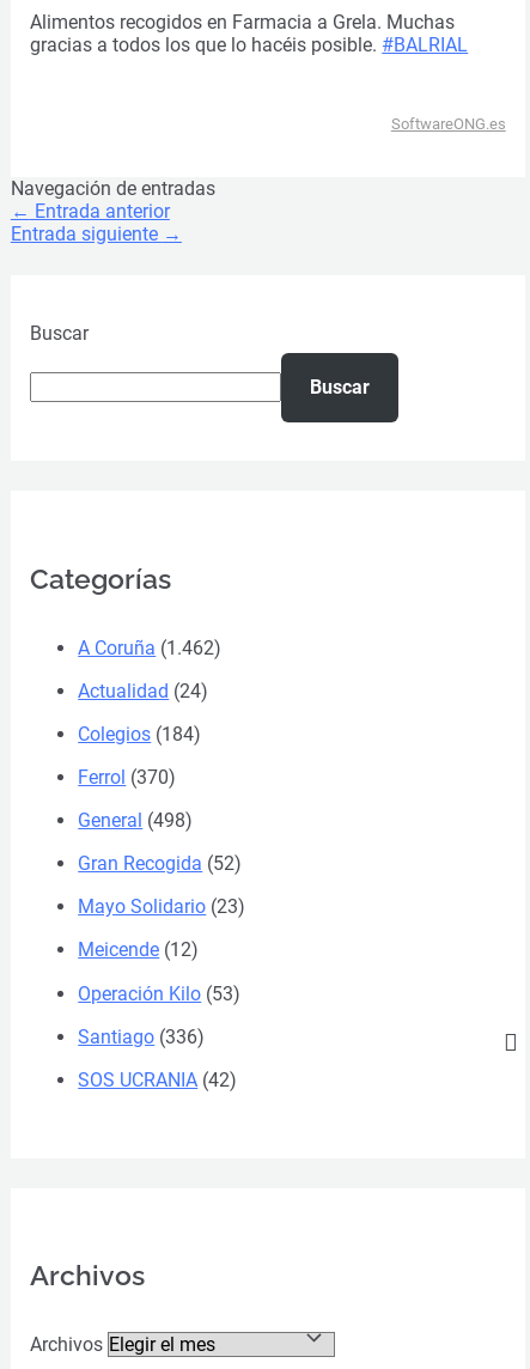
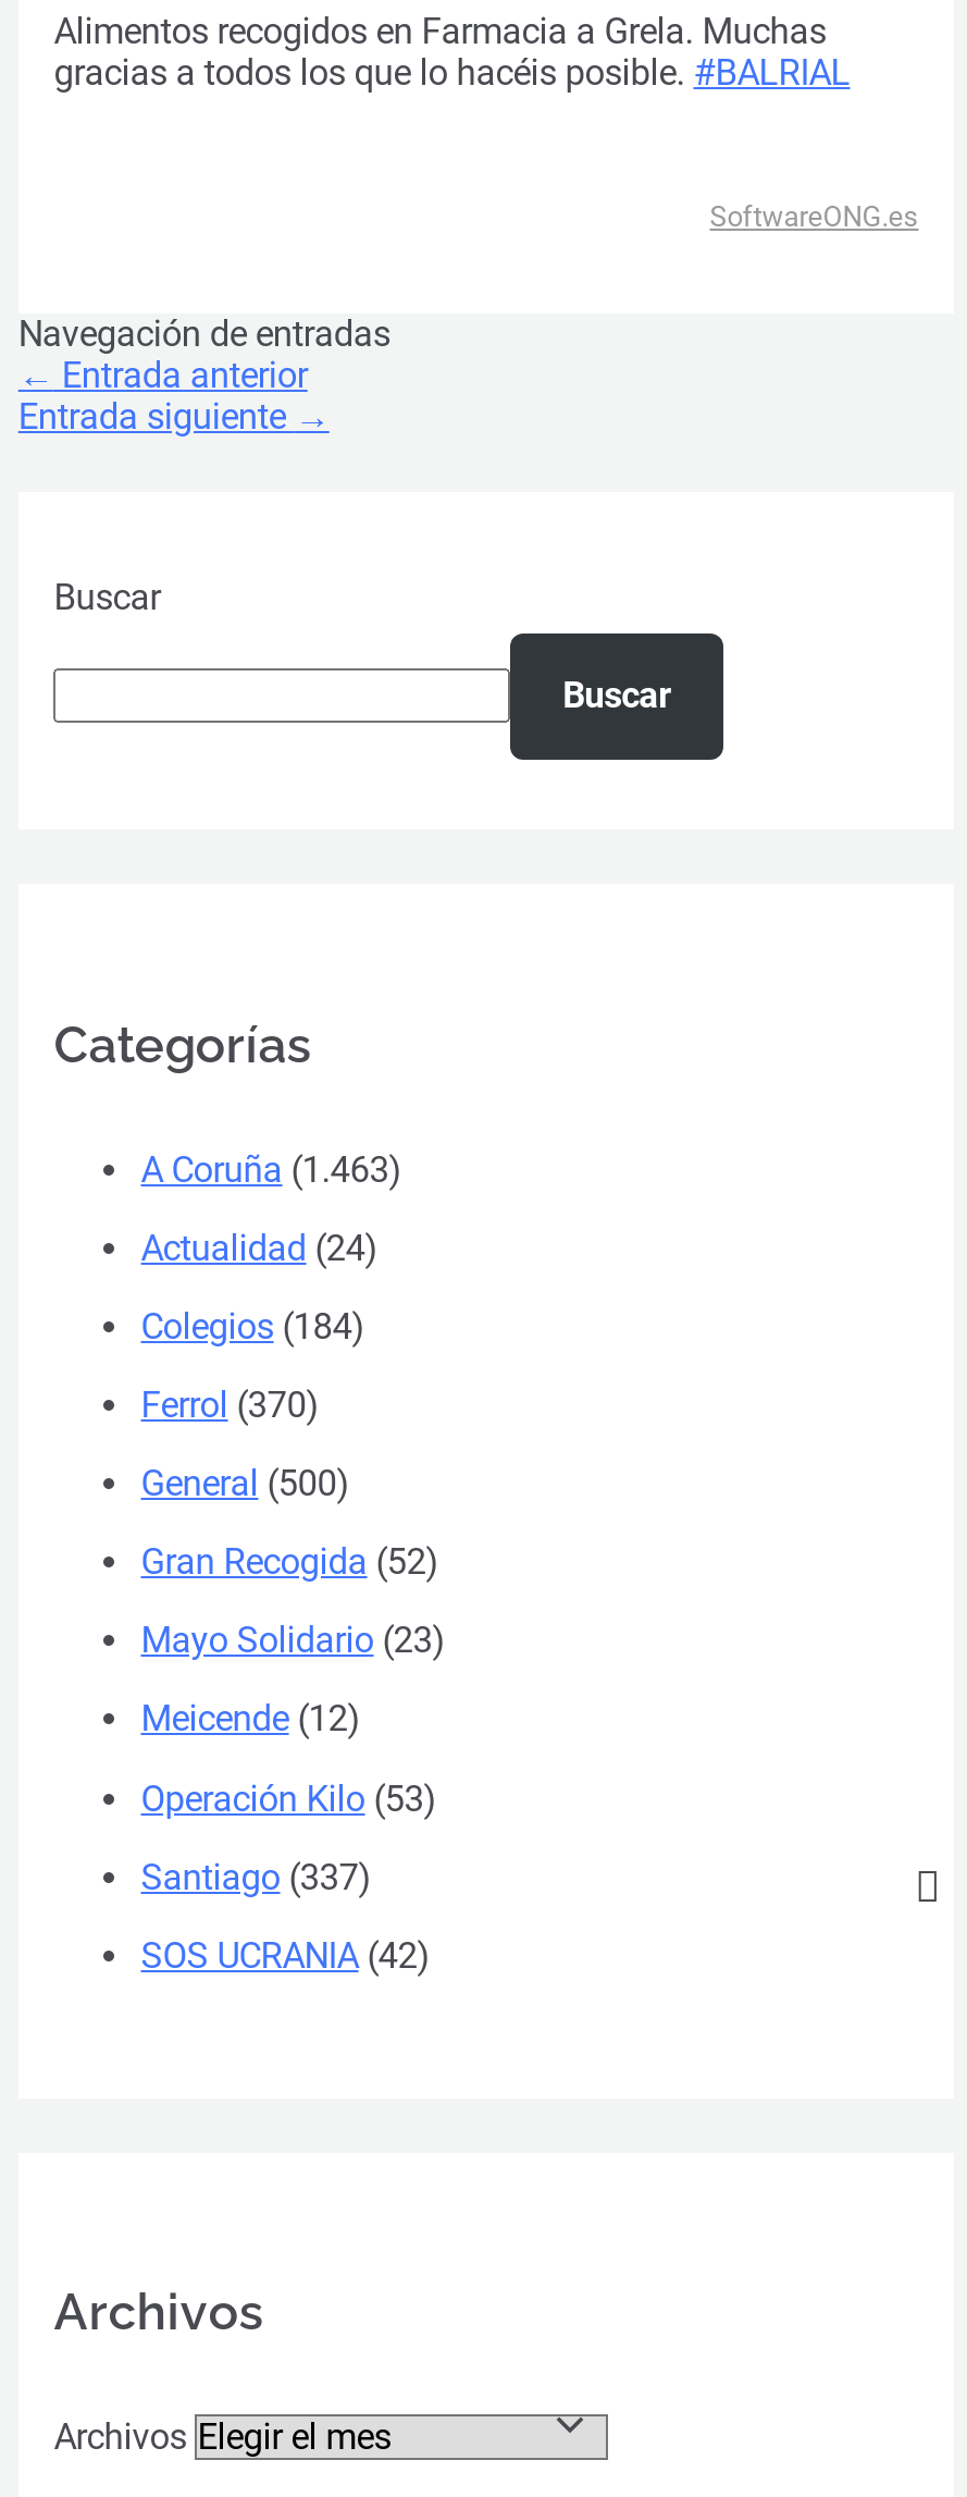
[78,636,222,659] A Coruña (1.462) -> [141,1149,402,1190] A Coruña (1.463)
[78,809,193,832] General (498) -> [141,1463,350,1505] General (500)
[78,1025,205,1048] Santiago (336) -> [141,1856,372,1897] Santiago (337)

